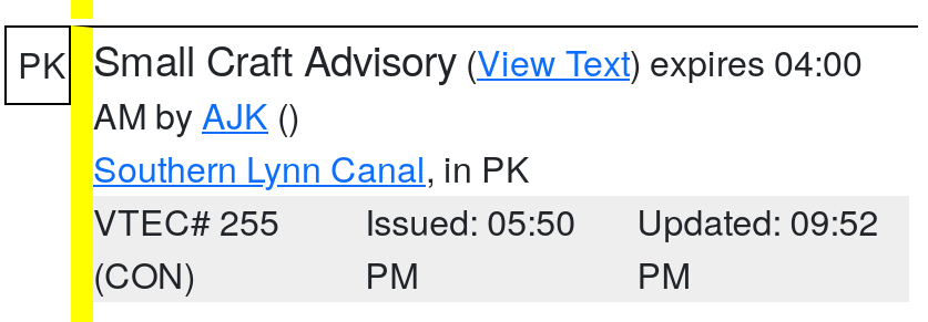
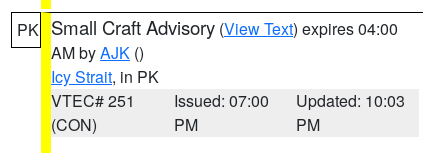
[93,143,530,247] Southern Lynn Canal, in PK | VTEC# 255 -> [51,65,159,112] Icy Strait, in PK | VTEC# 251
[365,196,576,247] Issued: 05:50 -> [174,89,269,112] Issued: 07:00
[637,196,879,247] Updated: 09:52 -> [296,89,405,112] Updated: 10:03

